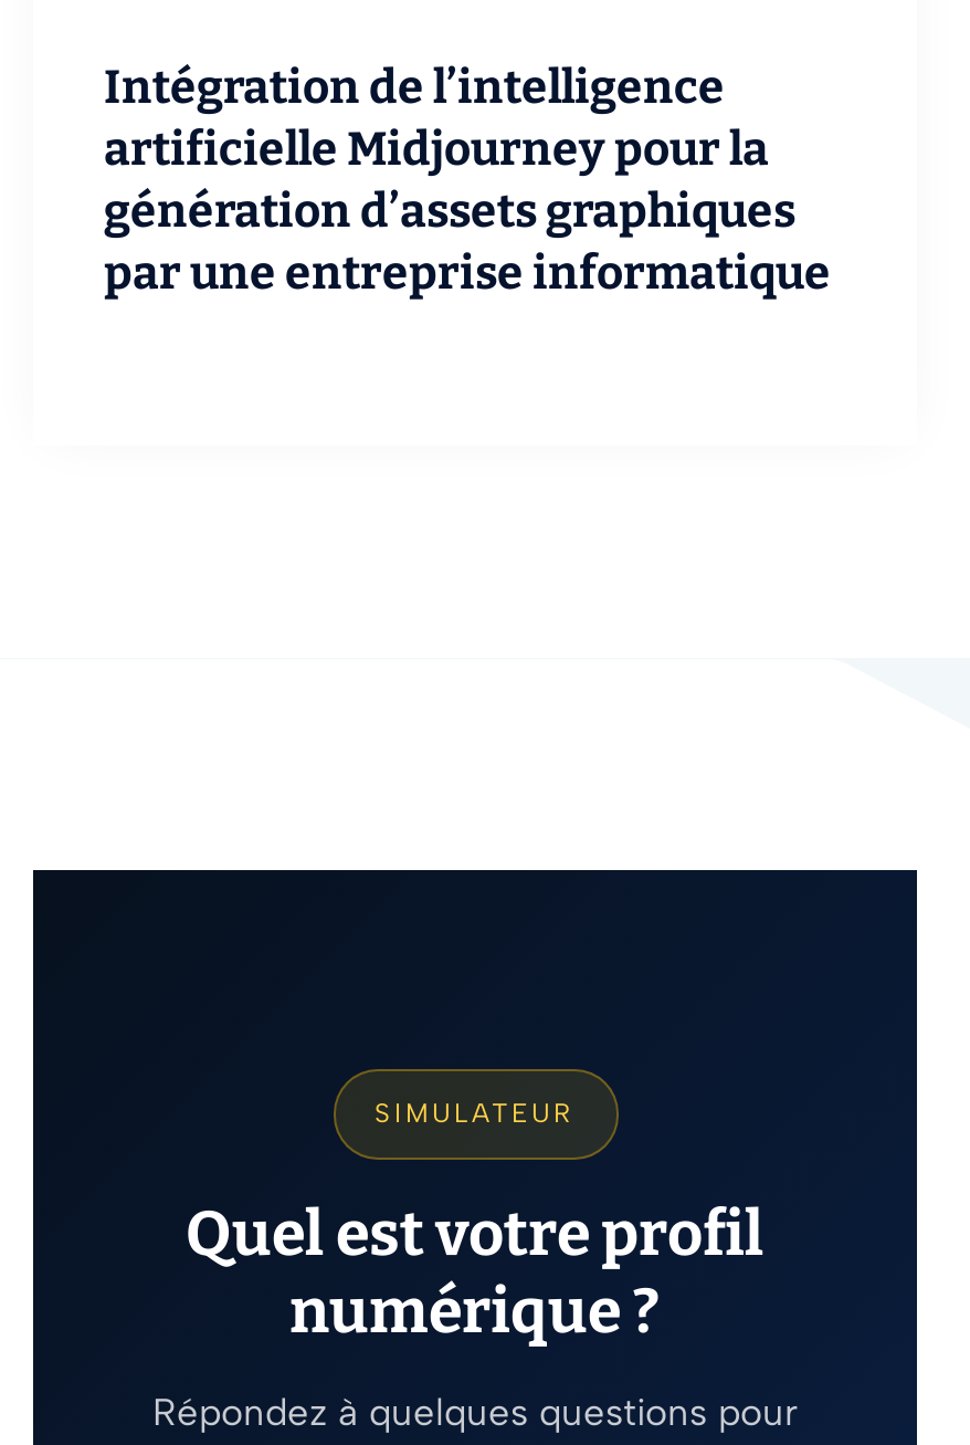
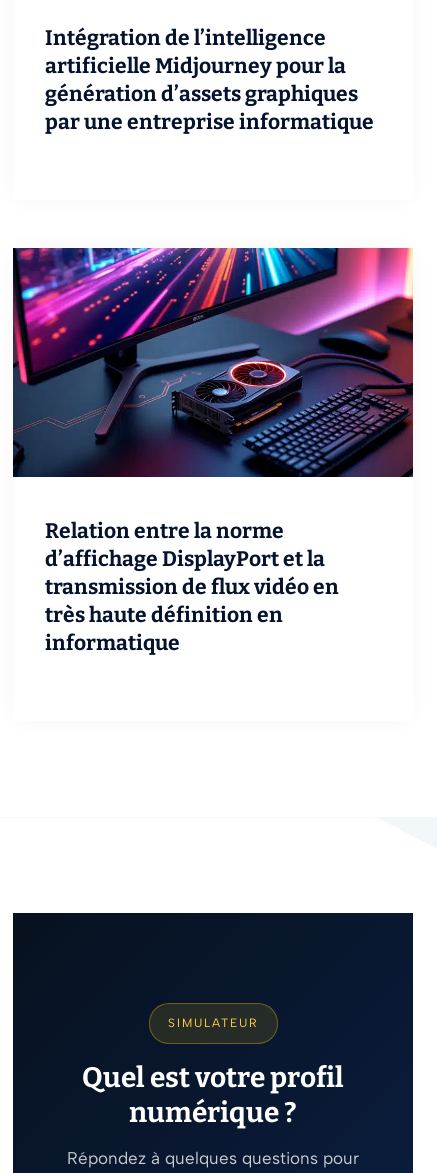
none -> [12,247,414,656] [image] | Relation entre la norme | d’affichage DisplayPort et la | transmission de flux vidéo en | très haute définition en | informatique

